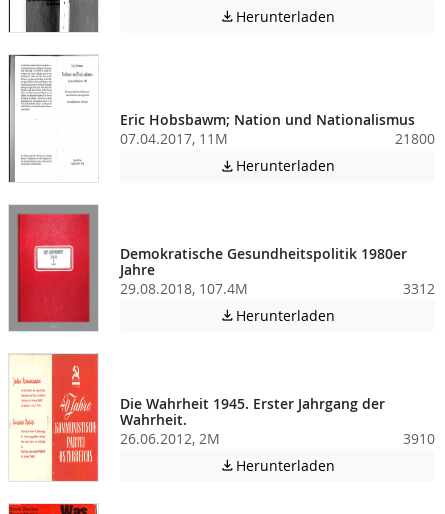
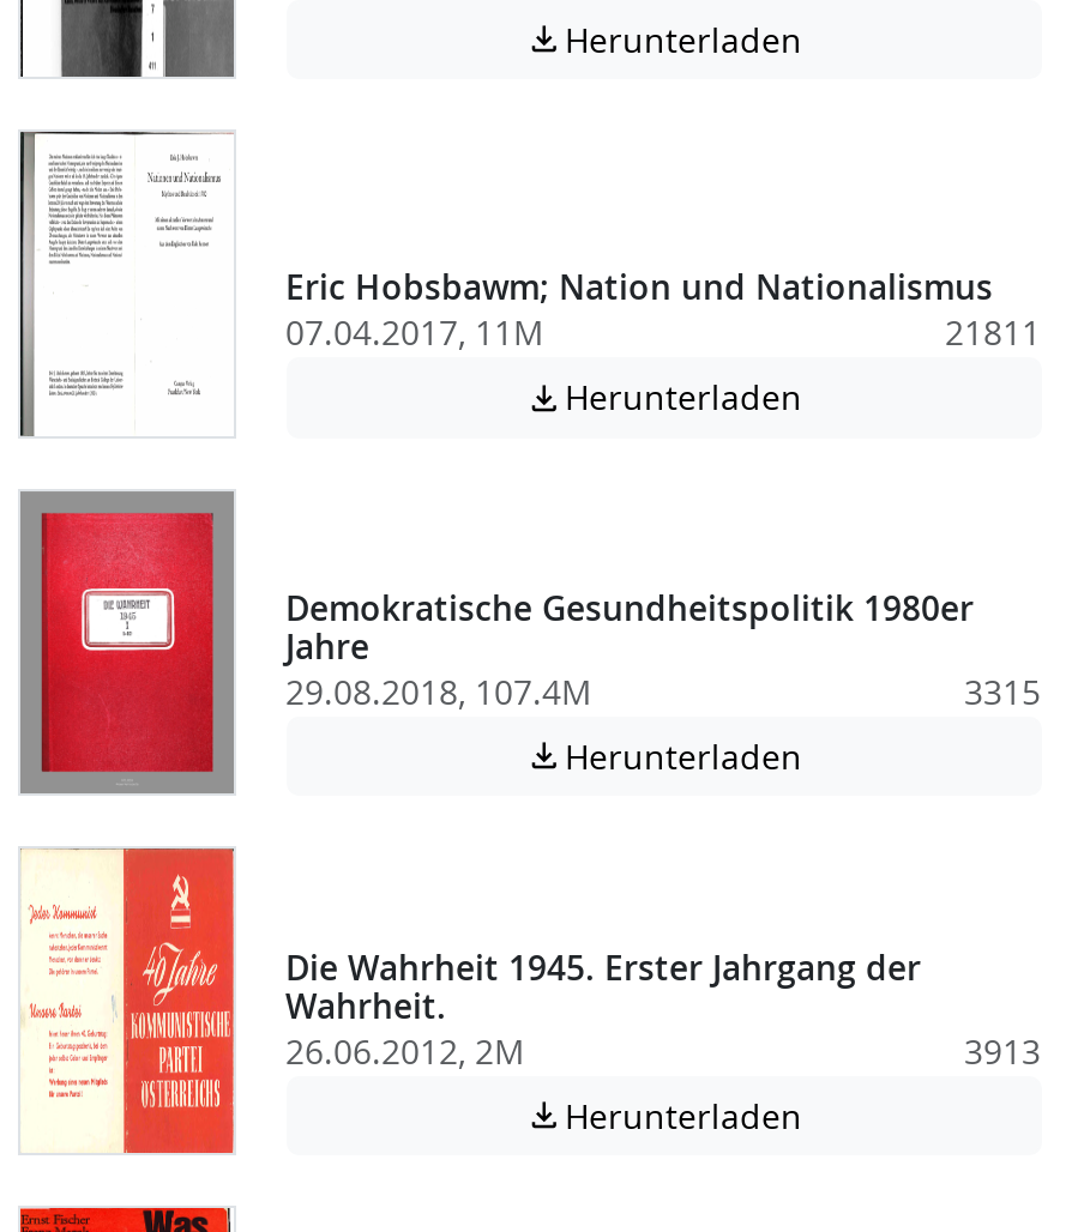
[394,129,434,148] 21800 -> [945,310,1041,355] 21811
[402,279,434,298] 3312 -> [964,668,1041,714] 3315
[402,429,434,448] 3910 -> [964,1027,1041,1073] 3913

